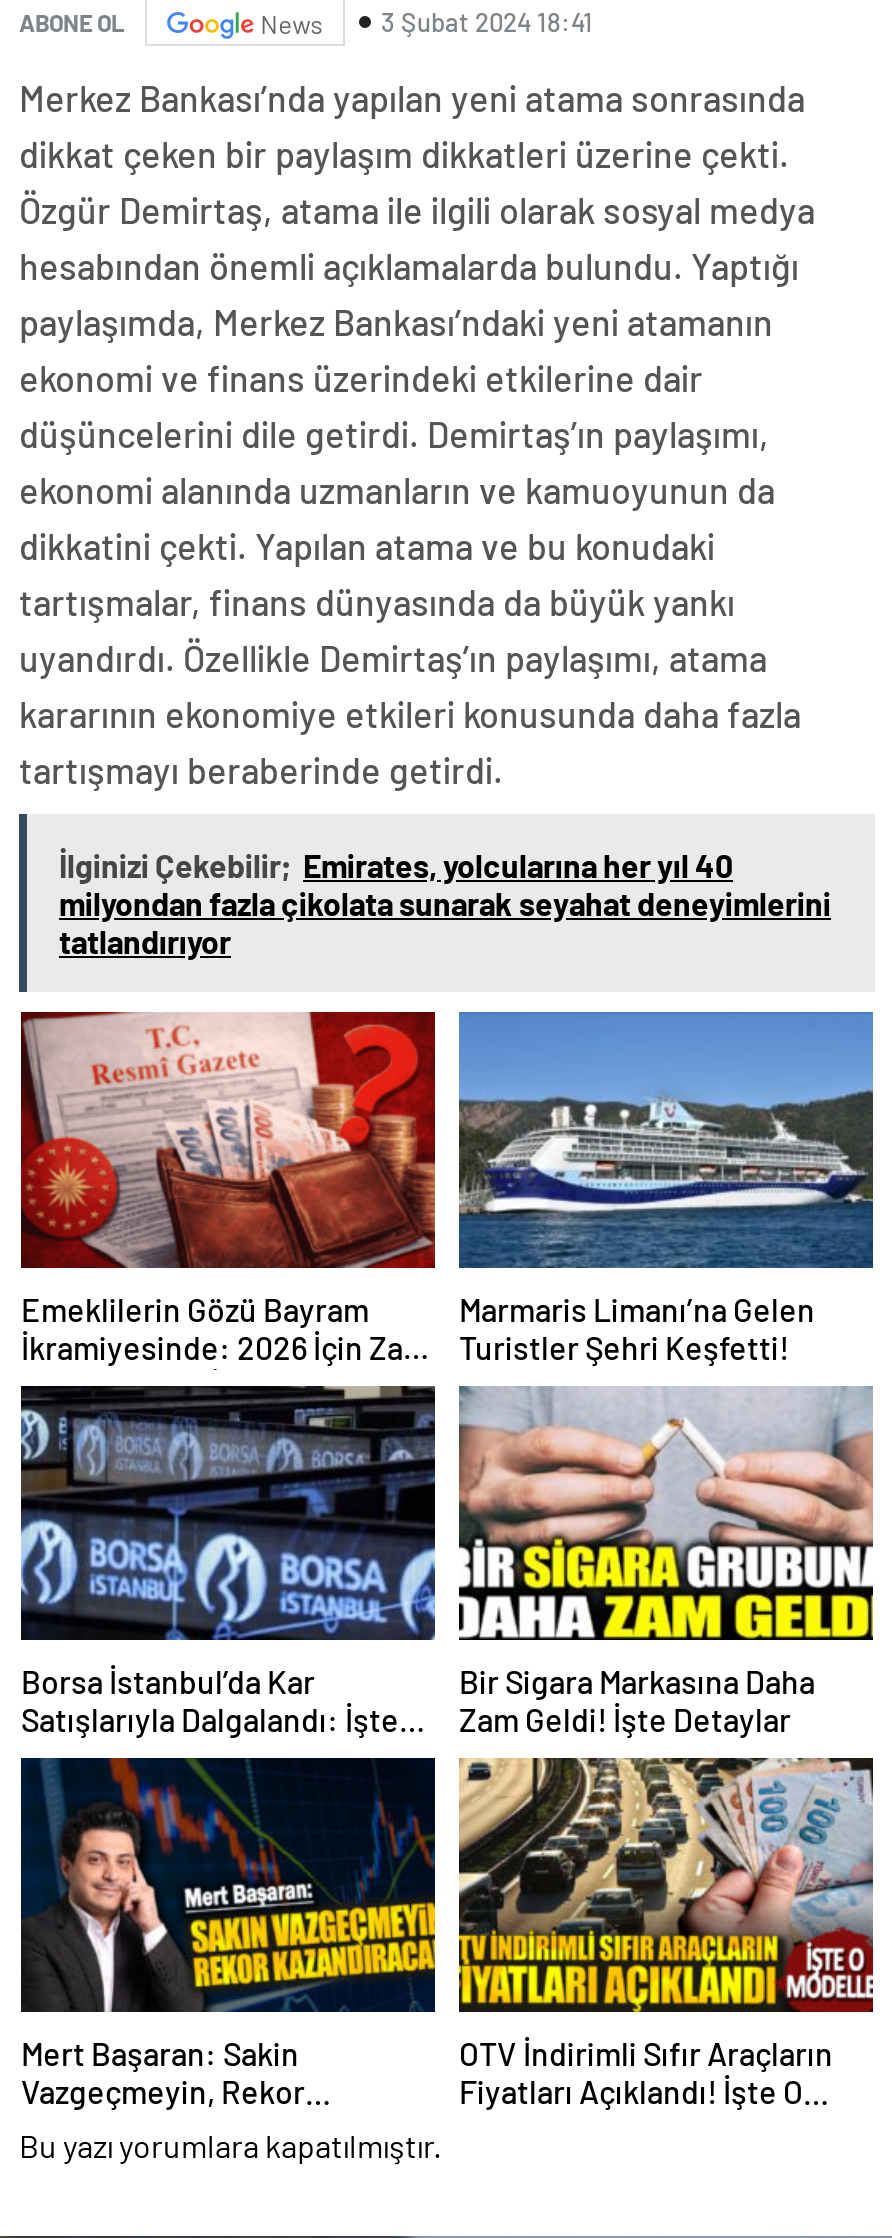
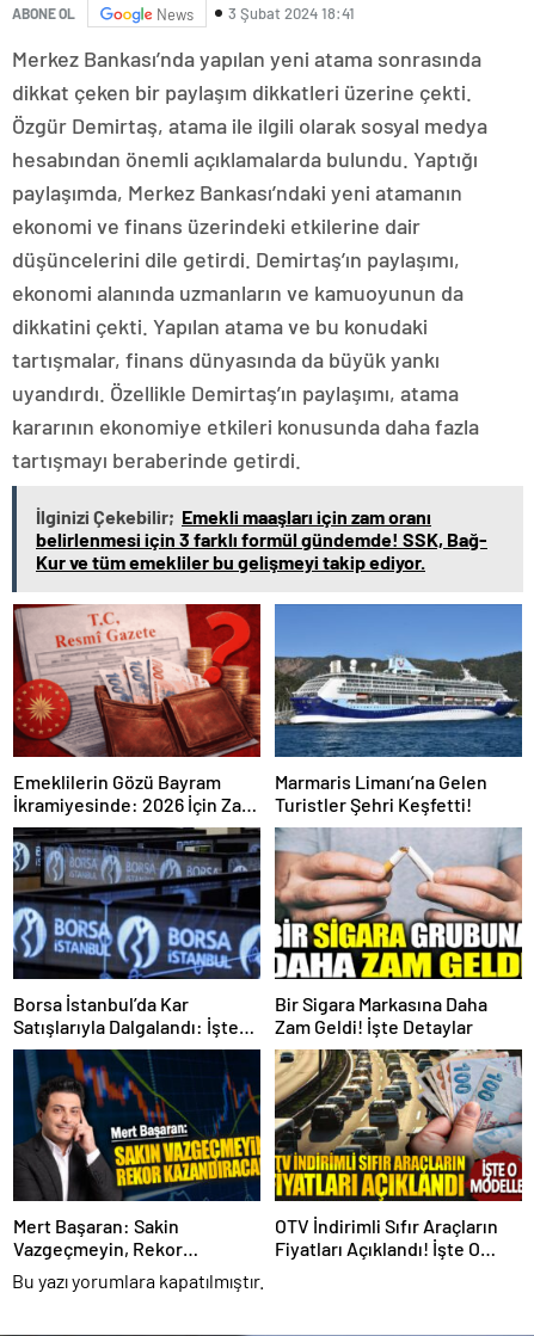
[59,847,831,961] İlginizi Çekebilir; Emirates, yolcularına her yıl 40 | milyondan fazla çikolata sunarak seyahat deneyimlerini | tatlandırıyor -> [36,505,487,573] İlginizi Çekebilir; Emekli maaşları için zam oranı | belirlenmesi için 3 farklı formül gündemde! SSK, Bağ- | Kur ve tüm emekliler bu gelişmeyi takip ediyor.

